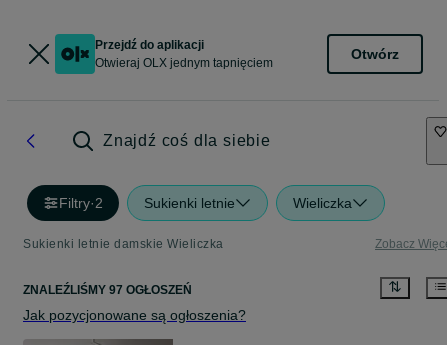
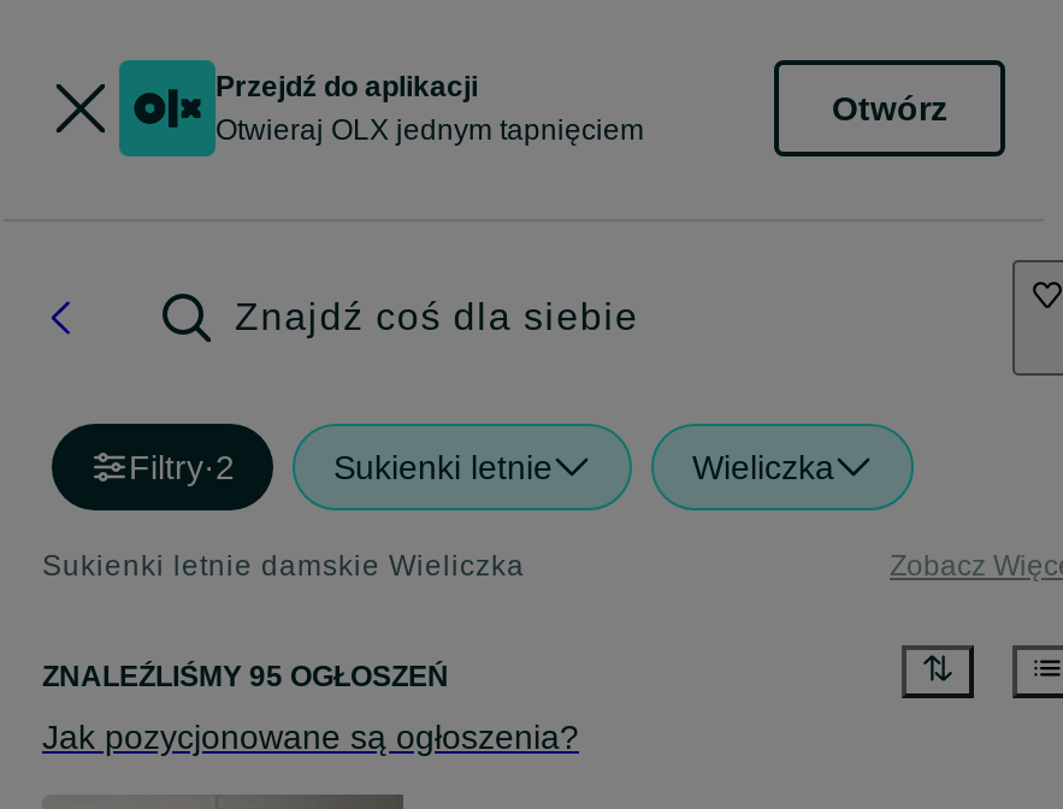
[23,283,192,297] ZNALEŹLIŚMY 97 OGŁOSZEŃ -> [42,660,449,694] ZNALEŹLIŚMY 95 OGŁOSZEŃ

